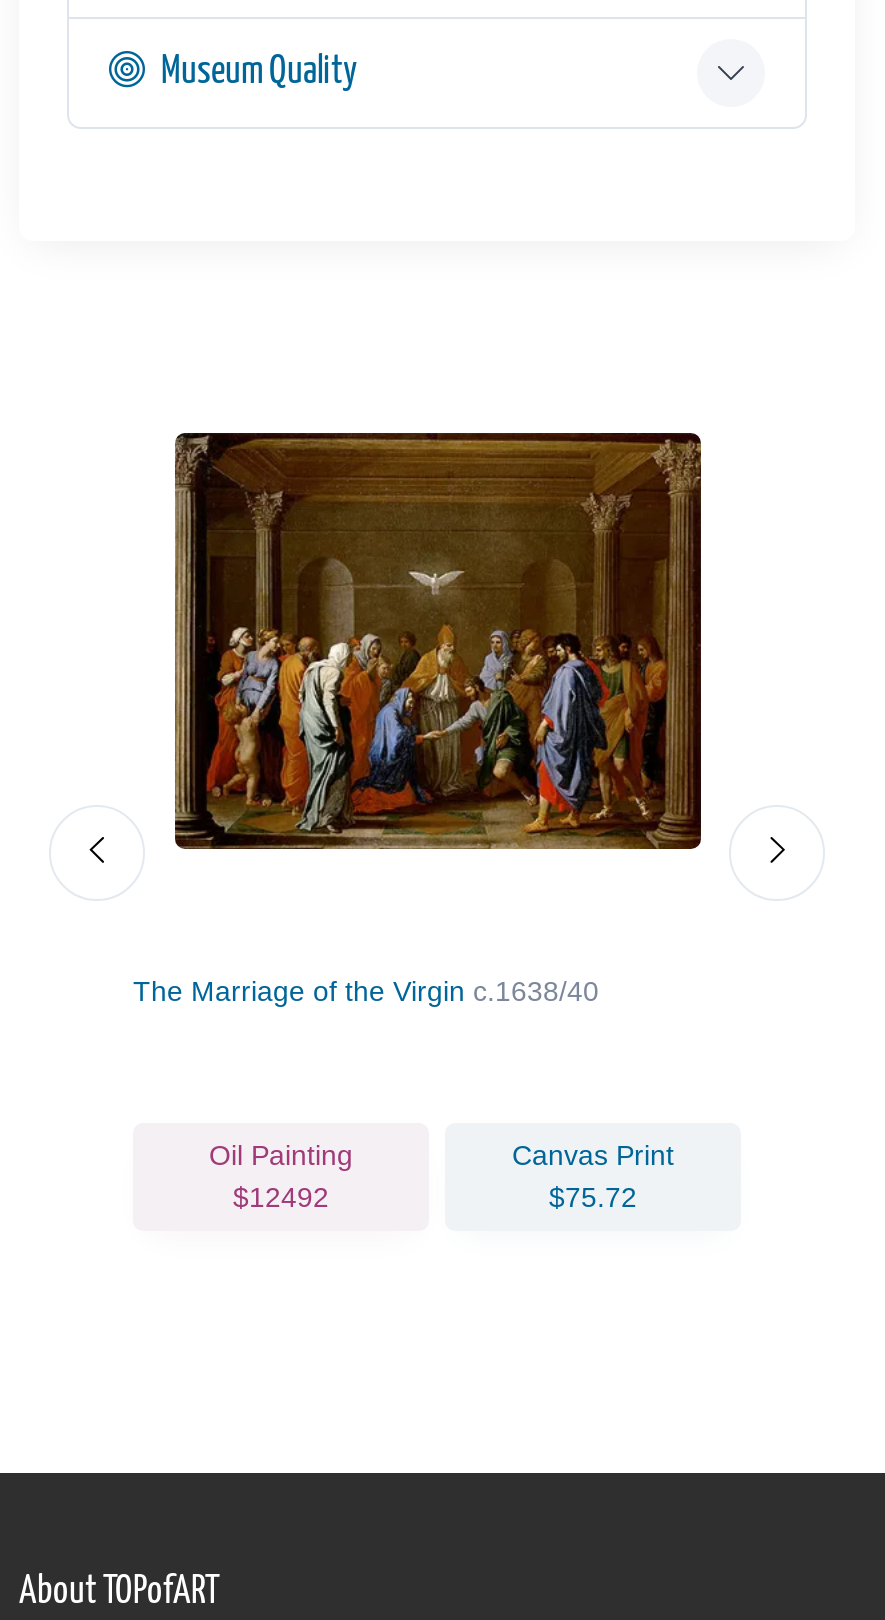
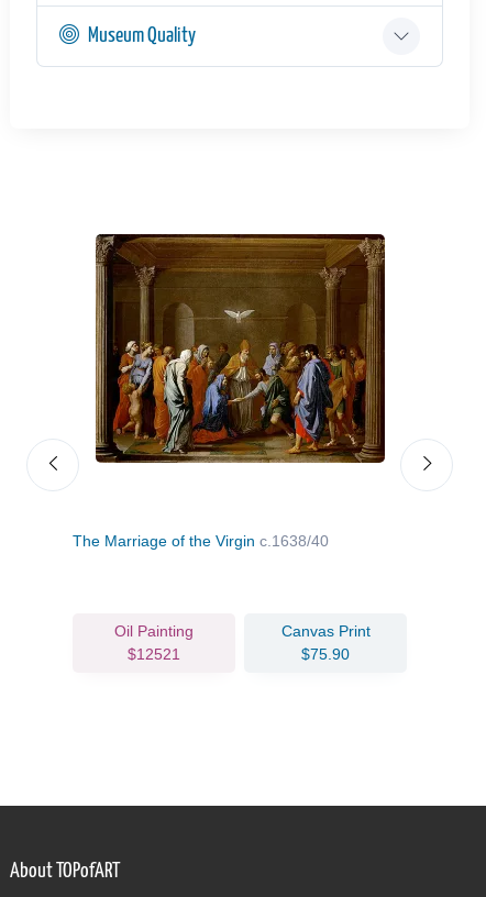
[233,1180,329,1212] $12492 -> [128,645,180,662] $12521
[549,1180,637,1212] $75.72 -> [301,645,350,662] $75.90

